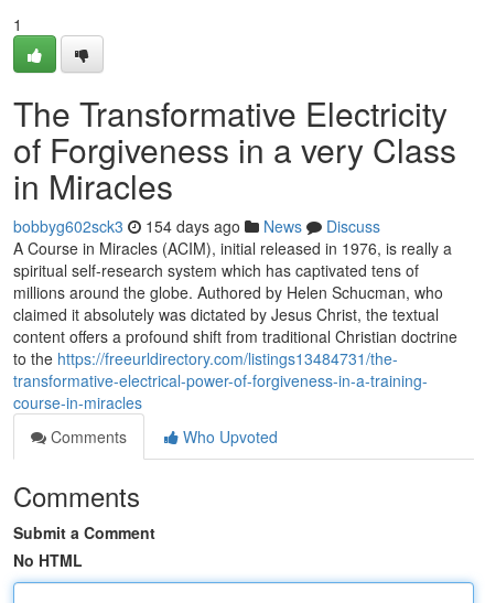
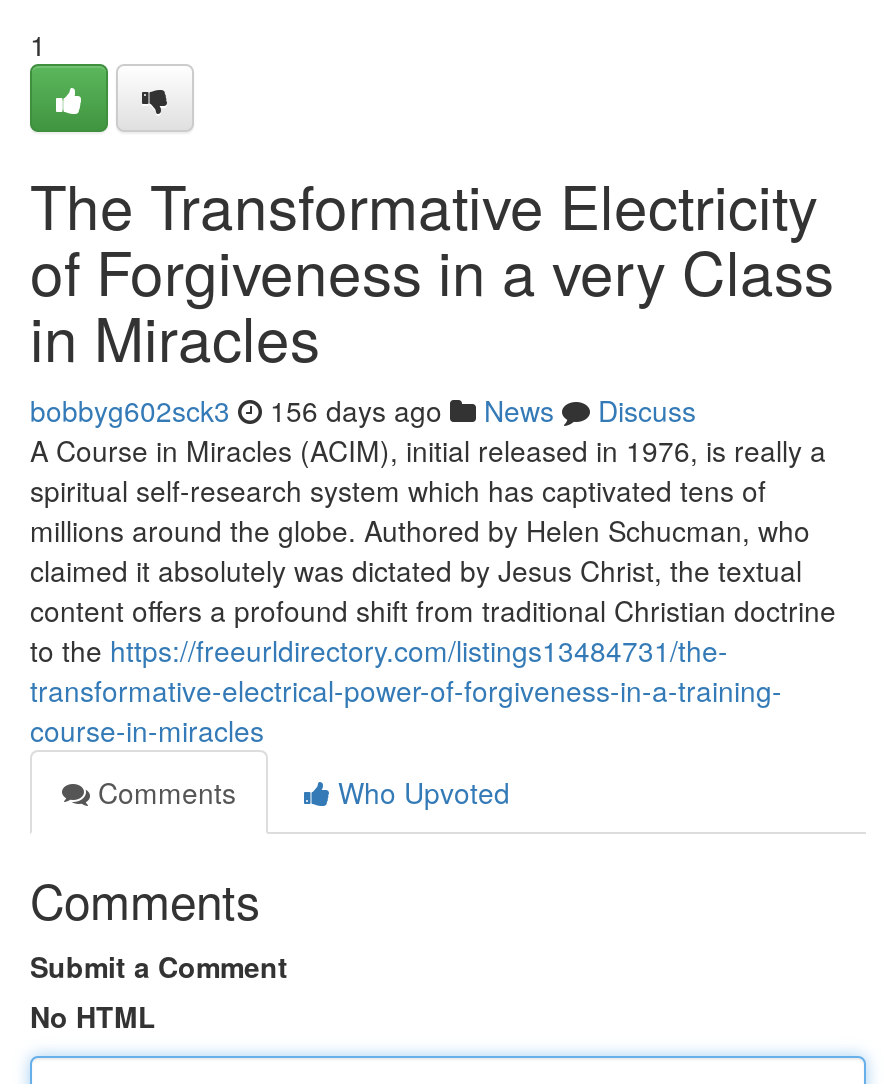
[13,215,380,237] bobbyg602sck3 154 days ago News Discuss -> [30,390,696,430] bobbyg602sck3 156 days ago News Discuss

